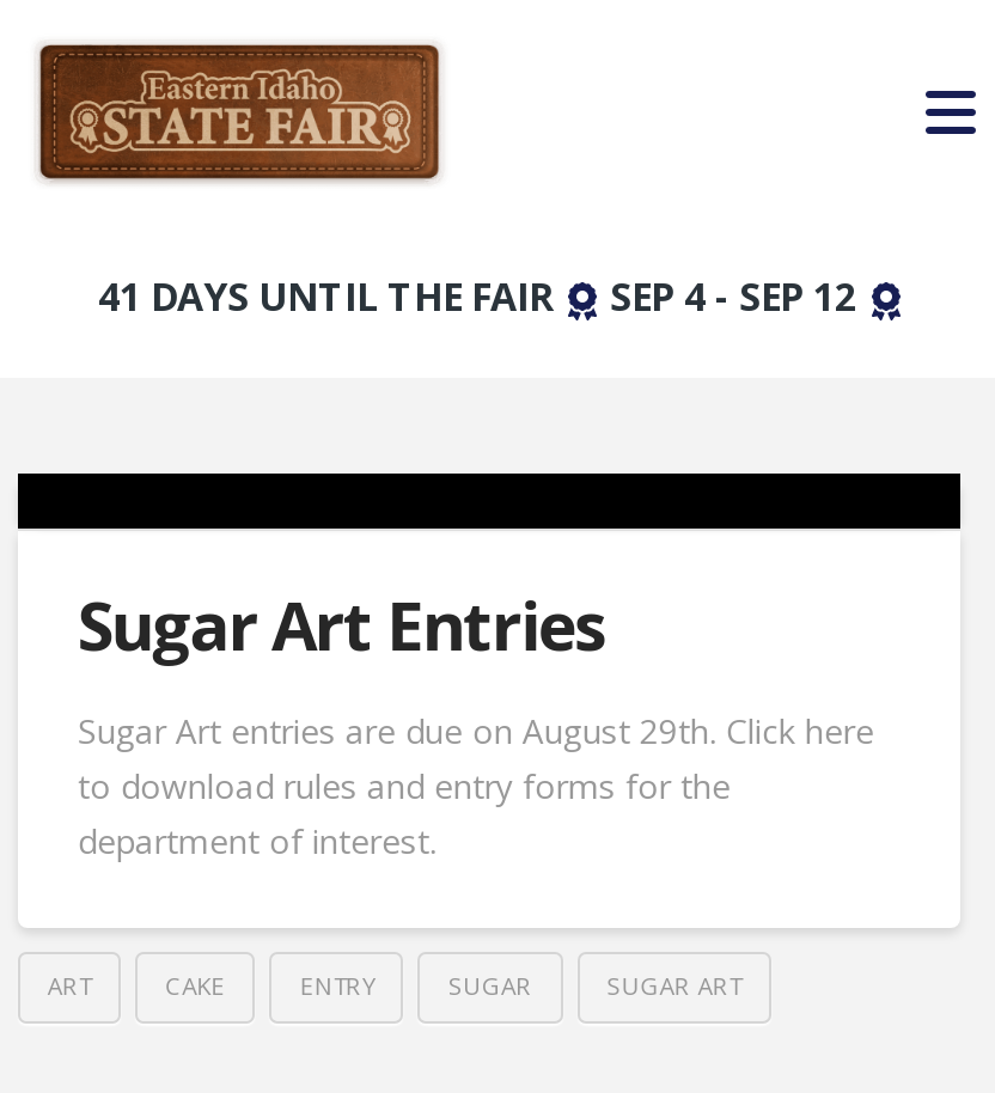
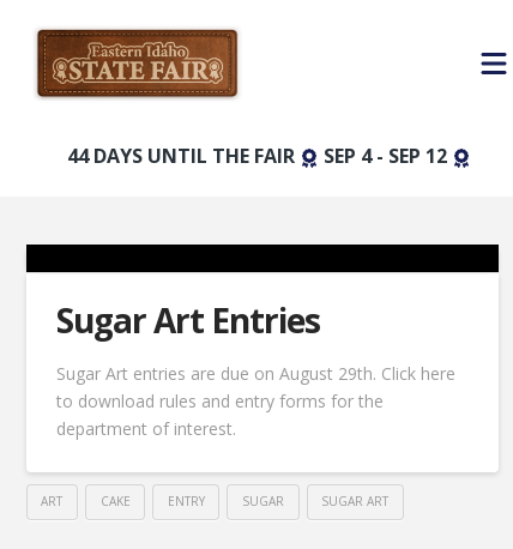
[98,270,553,323] 41 DAYS UNTIL THE FAIR -> [67,143,294,169] 44 DAYS UNTIL THE FAIR

